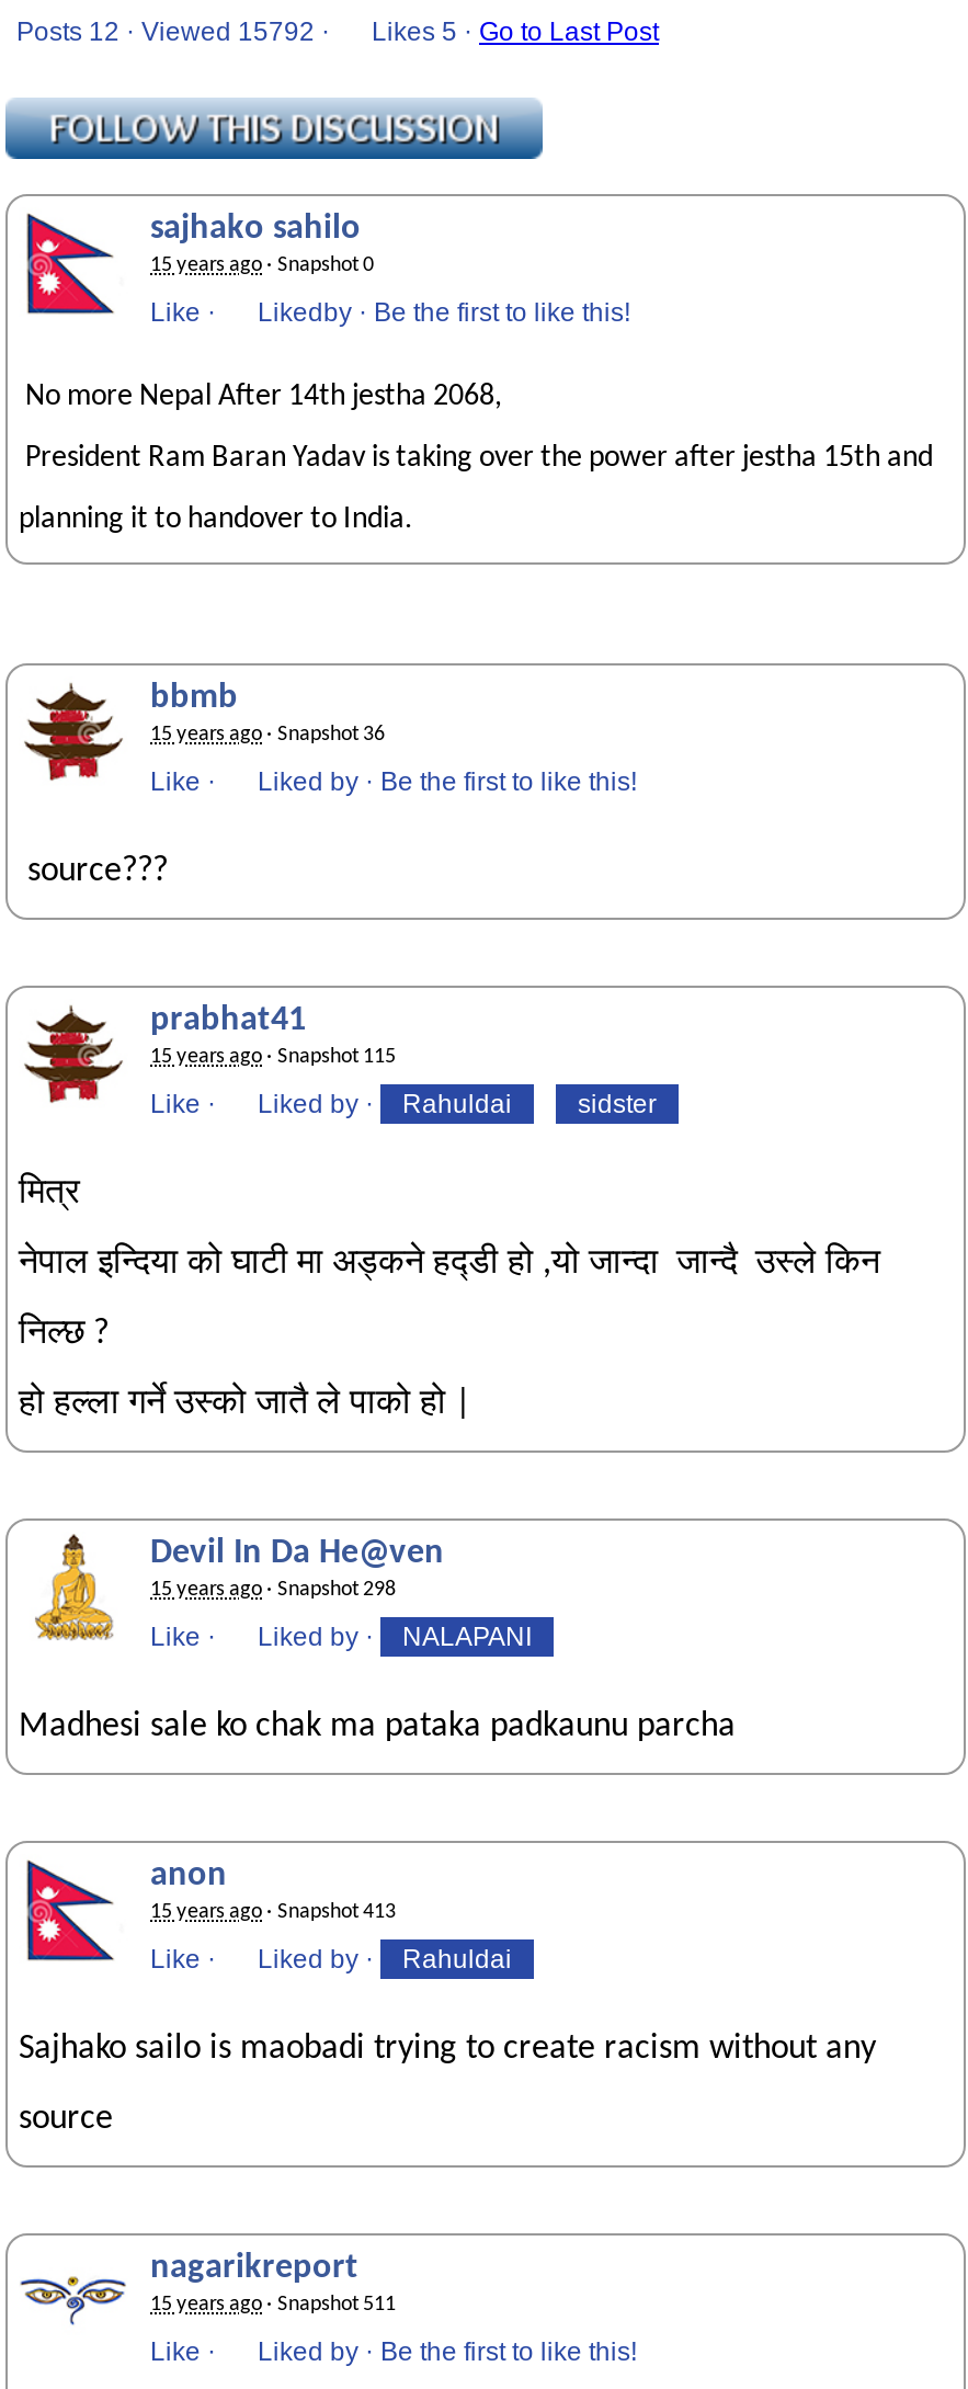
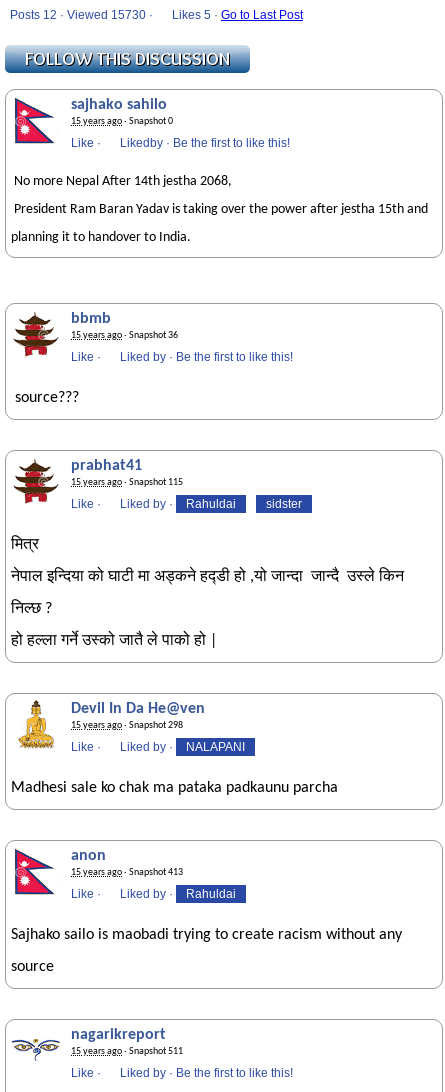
[16,16,659,47] Posts 12 · Viewed 15792 · Likes 5 · Go to Last Post -> [10,8,303,22] Posts 12 · Viewed 15730 · Likes 5 · Go to Last Post

